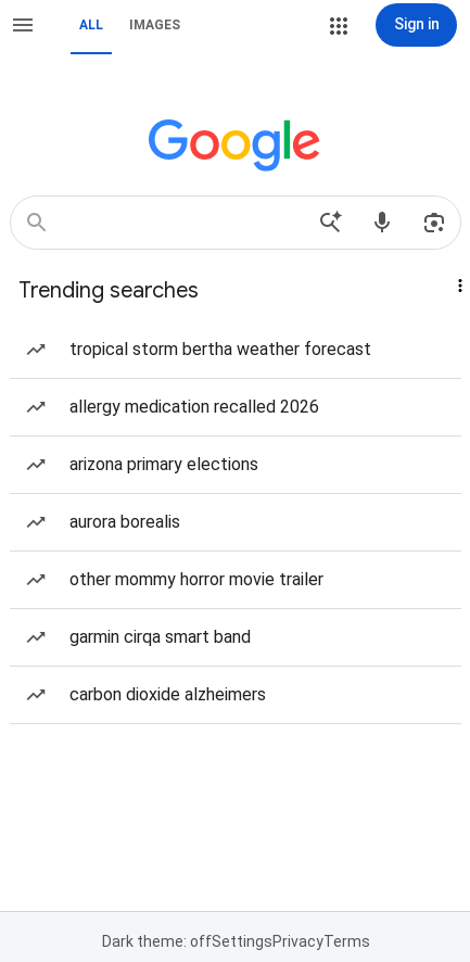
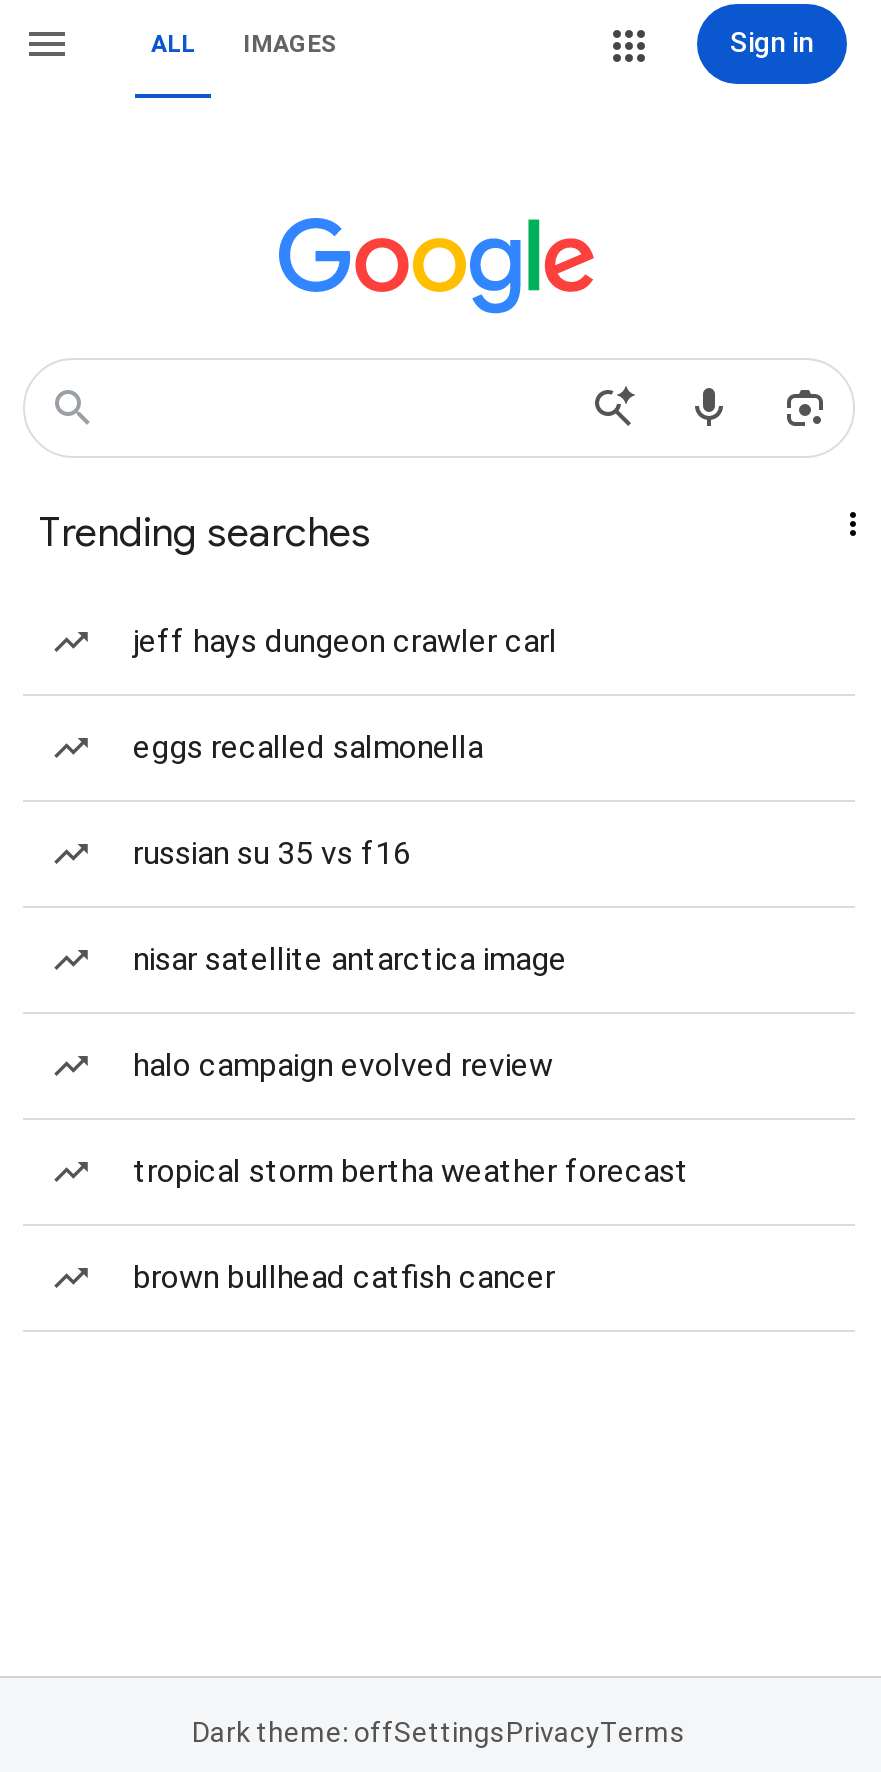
none -> [133,622,567,1084] jeff hays dungeon crawler carl | eggs recalled salmonella | russian su 35 vs f16 | nisar satellite antarctica image | halo campaign evolved review
moved [69,339,371,359] -> [133,1152,689,1190]: tropical storm bertha weather forecast
[69,396,323,705] allergy medication recalled 2026 | arizona primary elections | aurora borealis | other mommy horror movie trailer | garmin cirqa smart band | carbon dioxide alzheimers -> [133,1258,555,1296] brown bullhead catfish cancer

